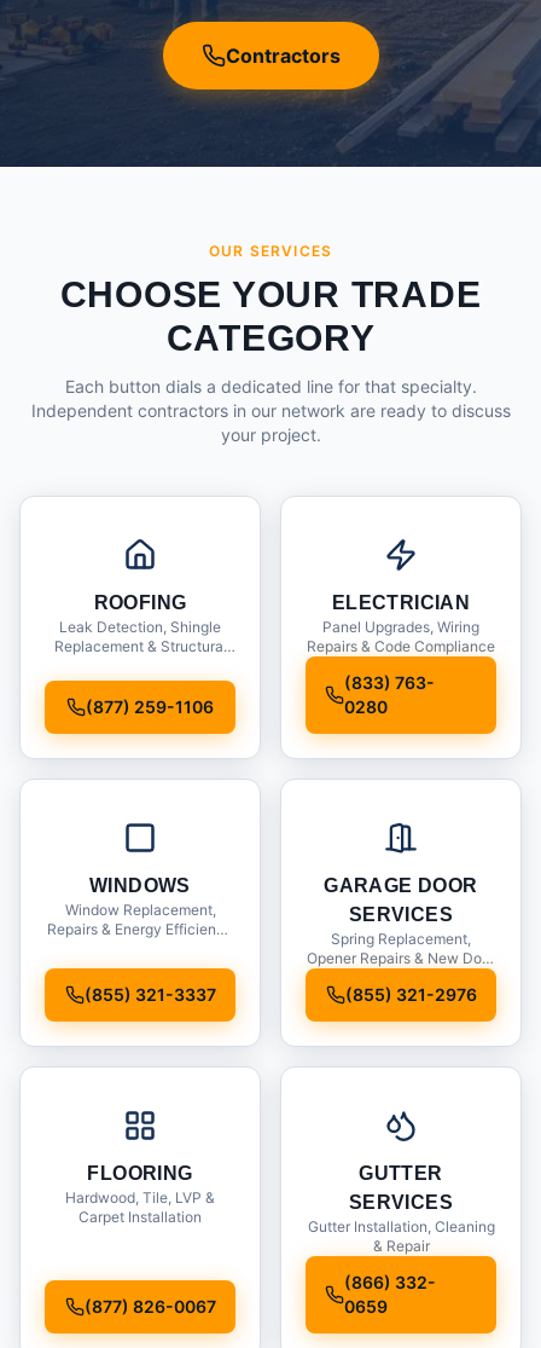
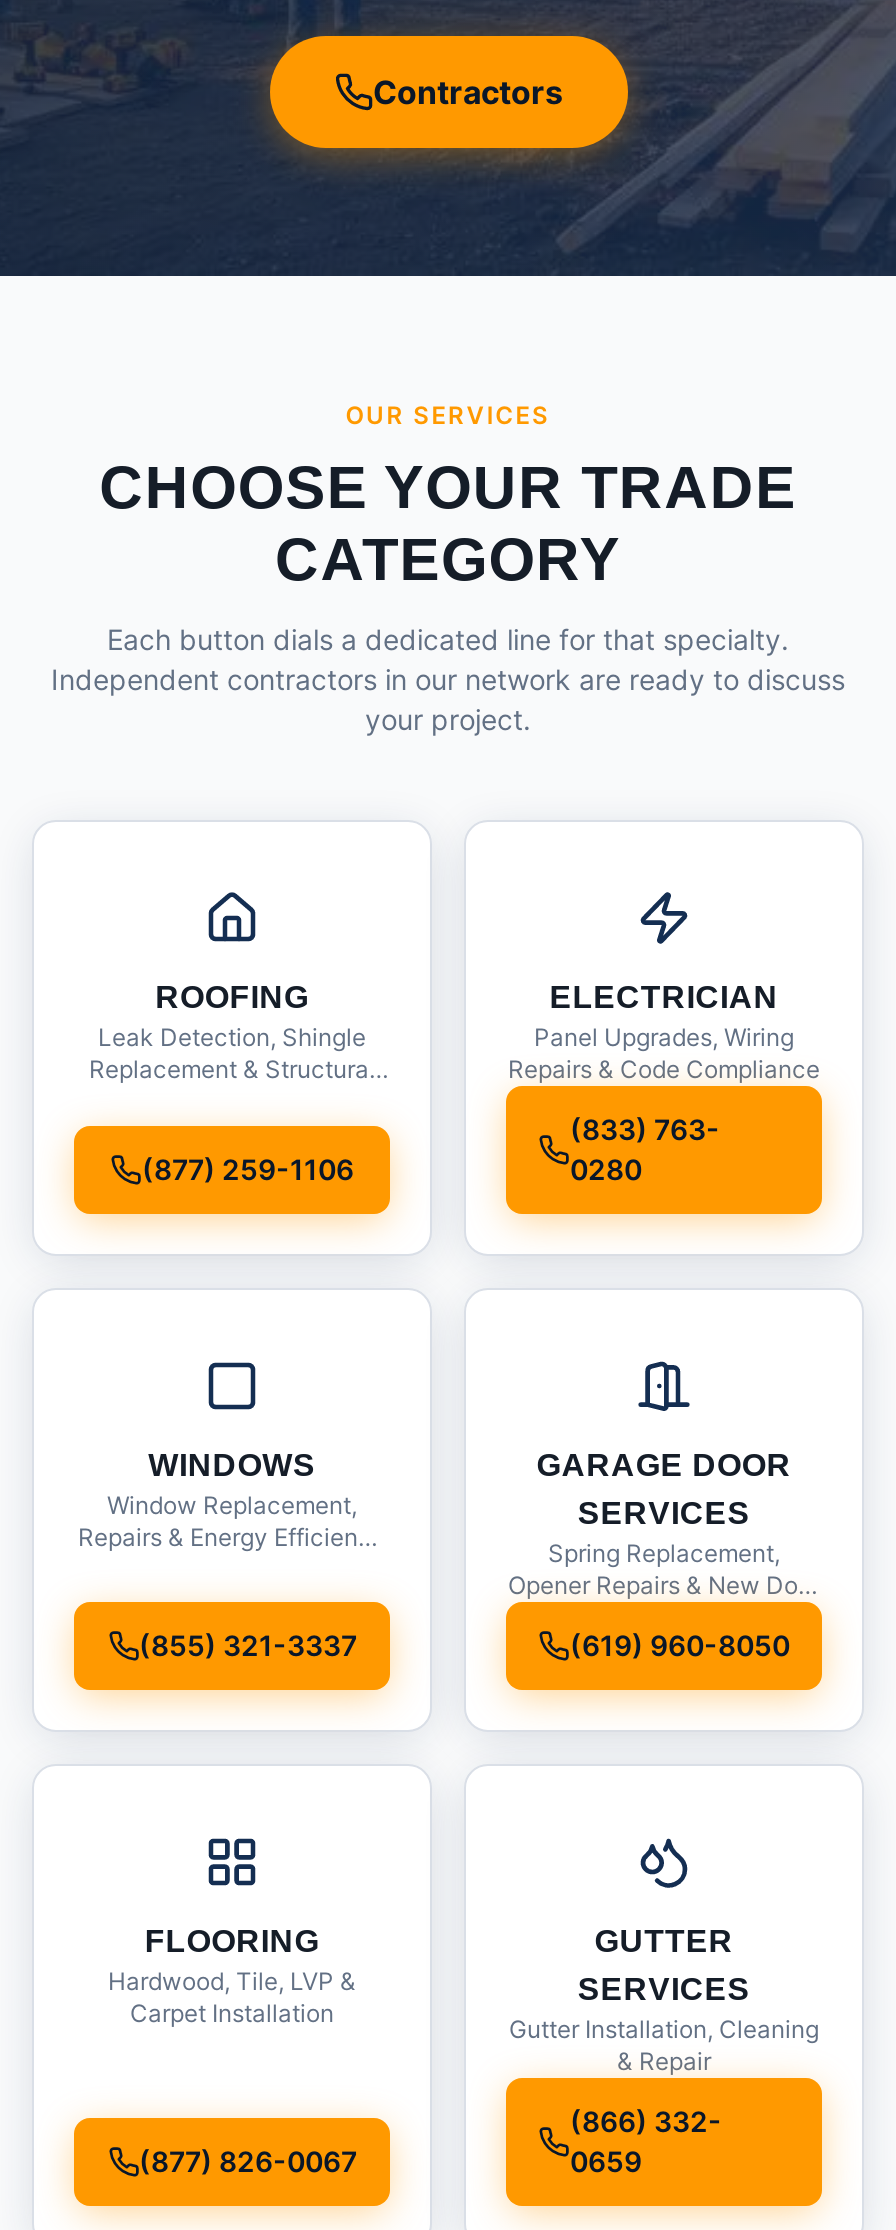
[345,984,476,1005] (855) 321-2976 -> [570,1628,790,1662] (619) 960-8050

